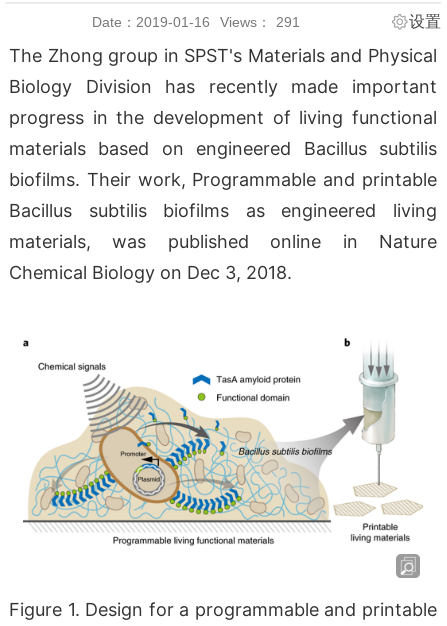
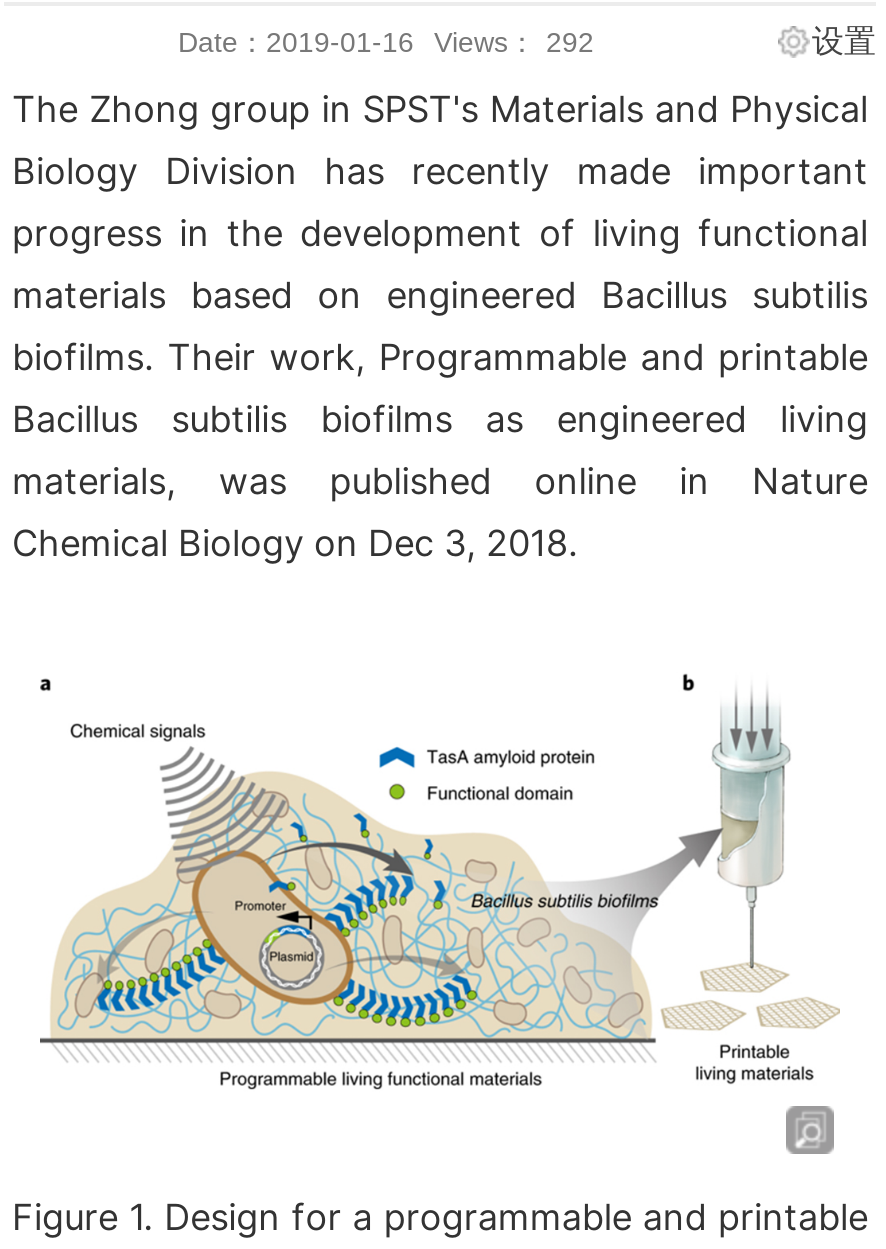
[92,14,300,30] Date：2019-01-16 Views： 291 -> [178,26,594,58] Date：2019-01-16 Views： 292

